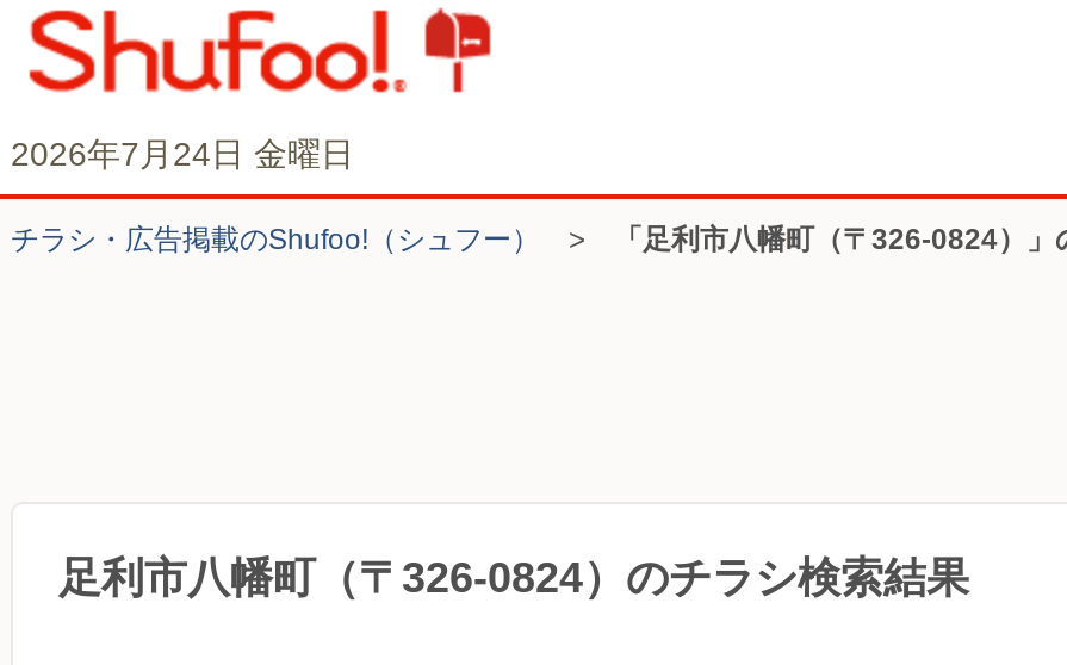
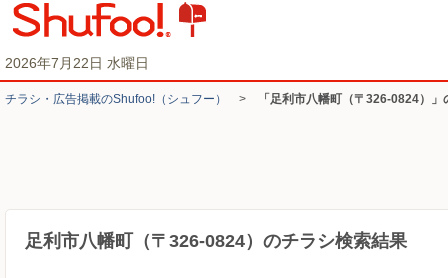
[11,135,354,173] 2026年7月24日 金曜日 -> [5,55,149,71] 2026年7月22日 水曜日

